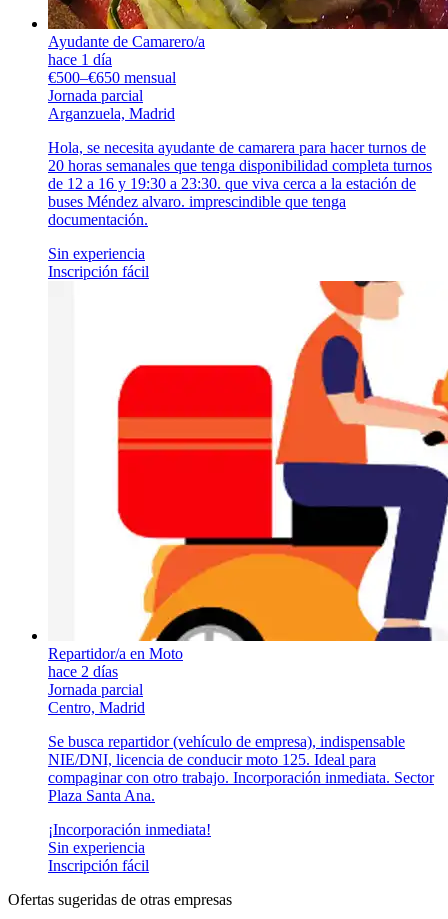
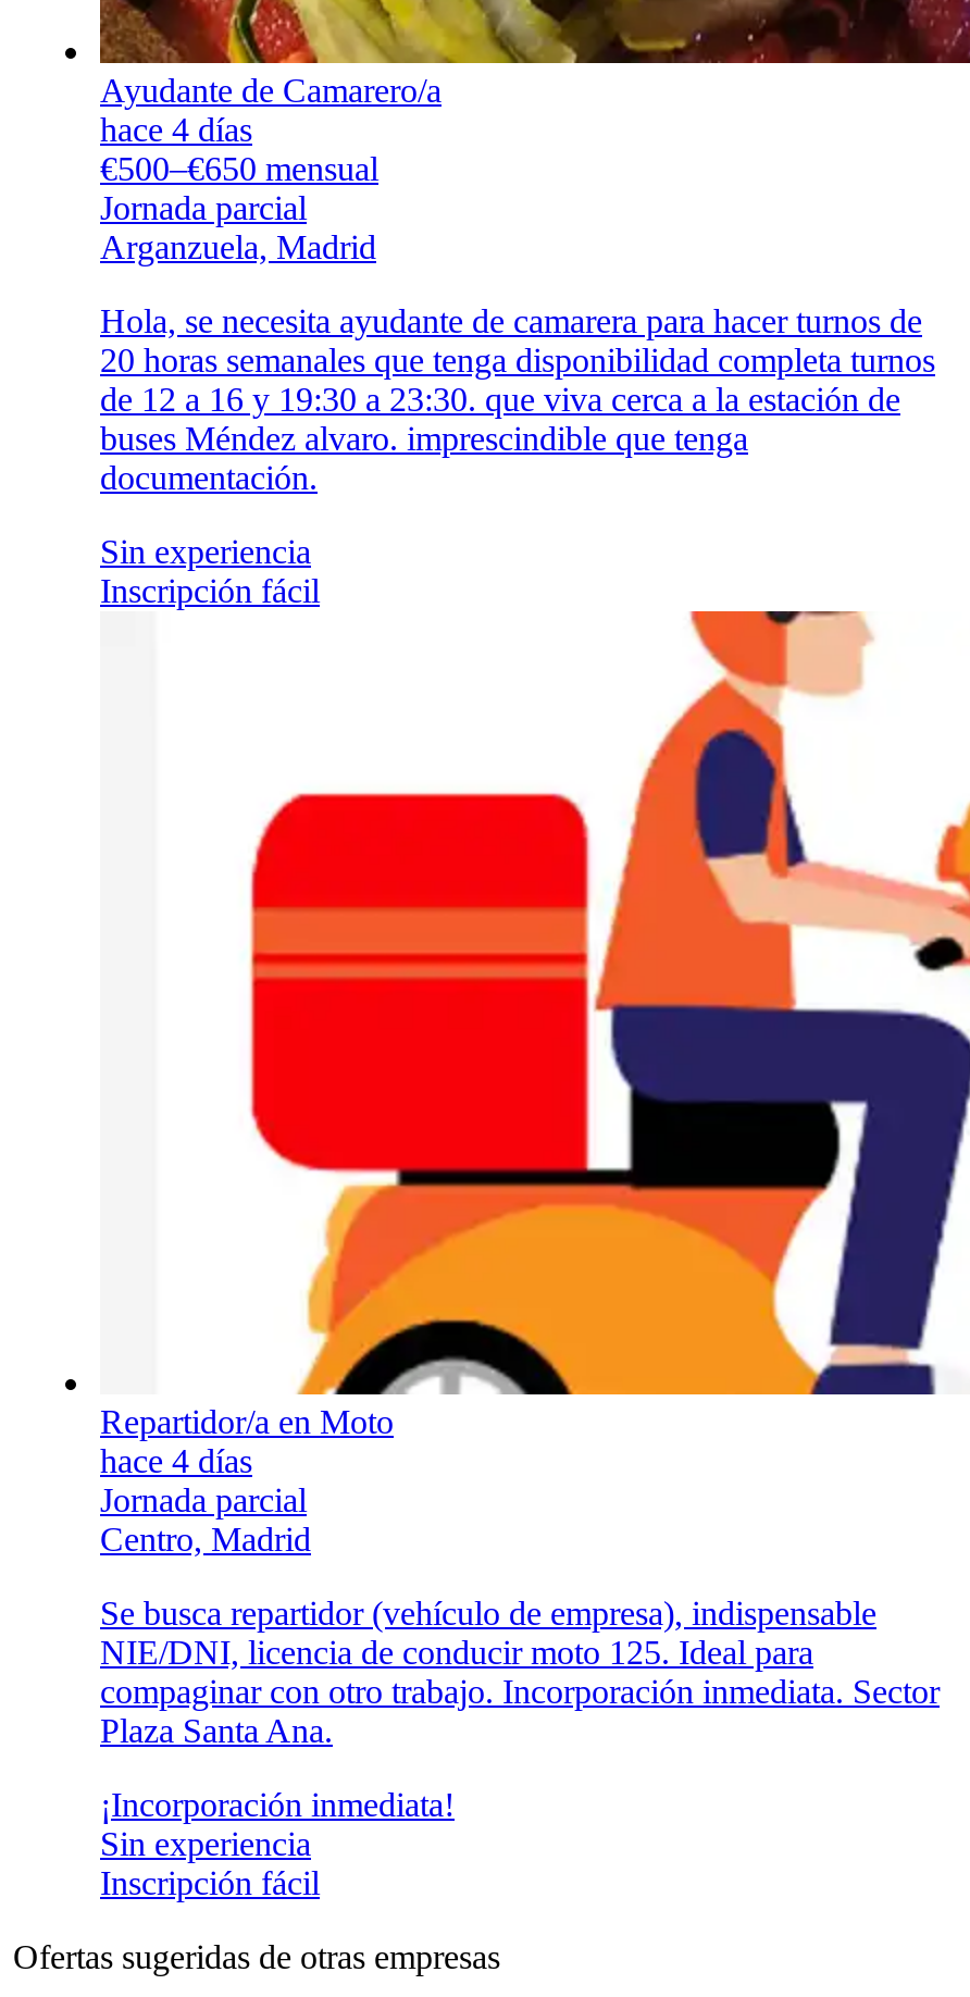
[48,51,112,68] hace 1 día -> [100,111,252,148] hace 4 días
[48,663,118,680] hace 2 días -> [100,1442,252,1479] hace 4 días

